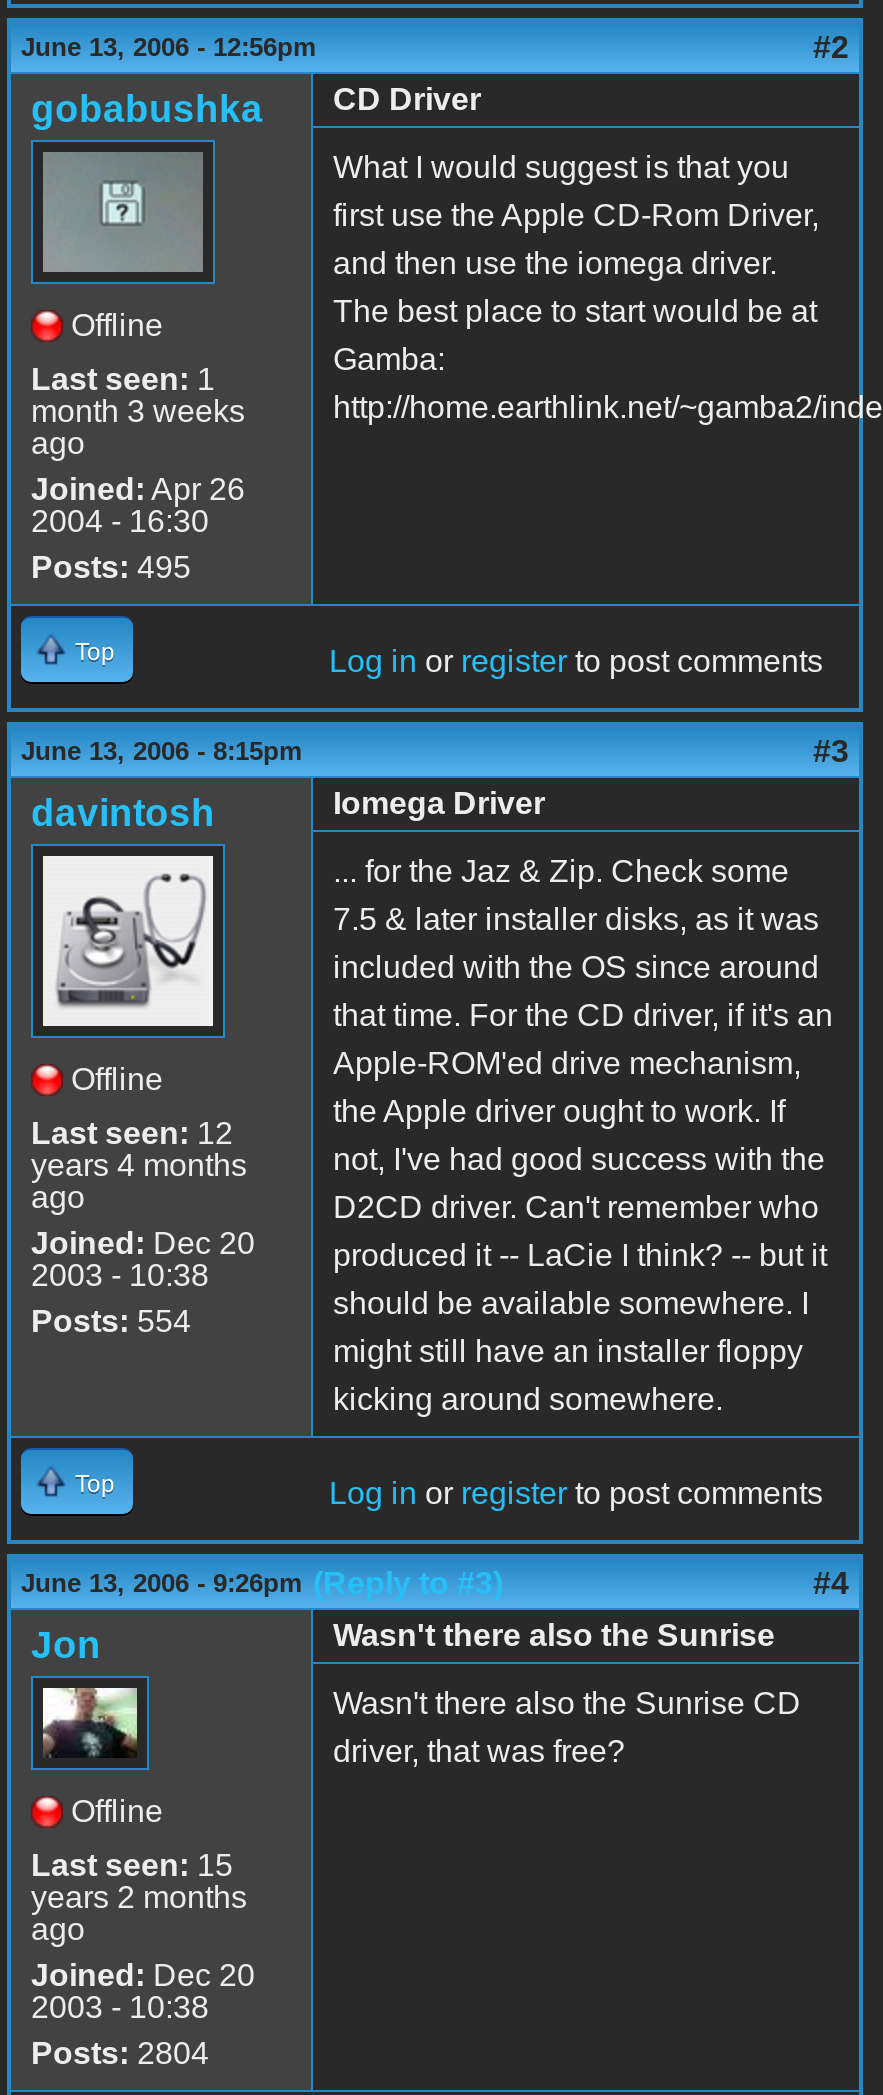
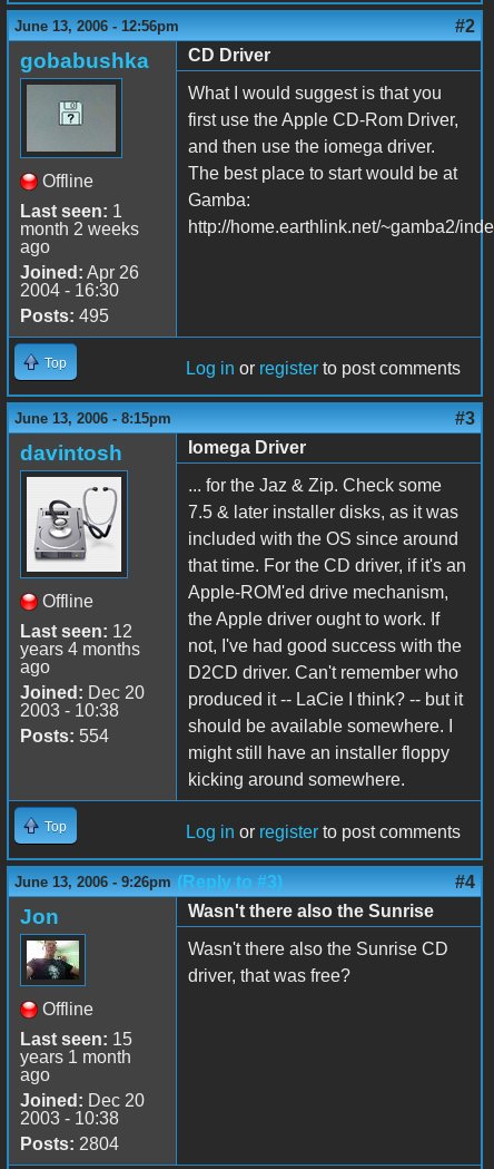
[31,394,245,428] month 3 weeks -> [20,219,139,238] month 2 weeks
[31,1880,247,1914] years 2 months -> [20,1047,131,1066] years 1 month

